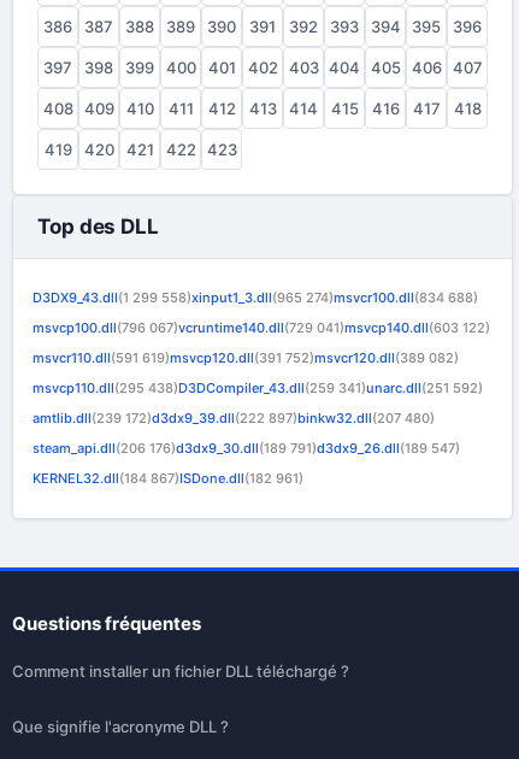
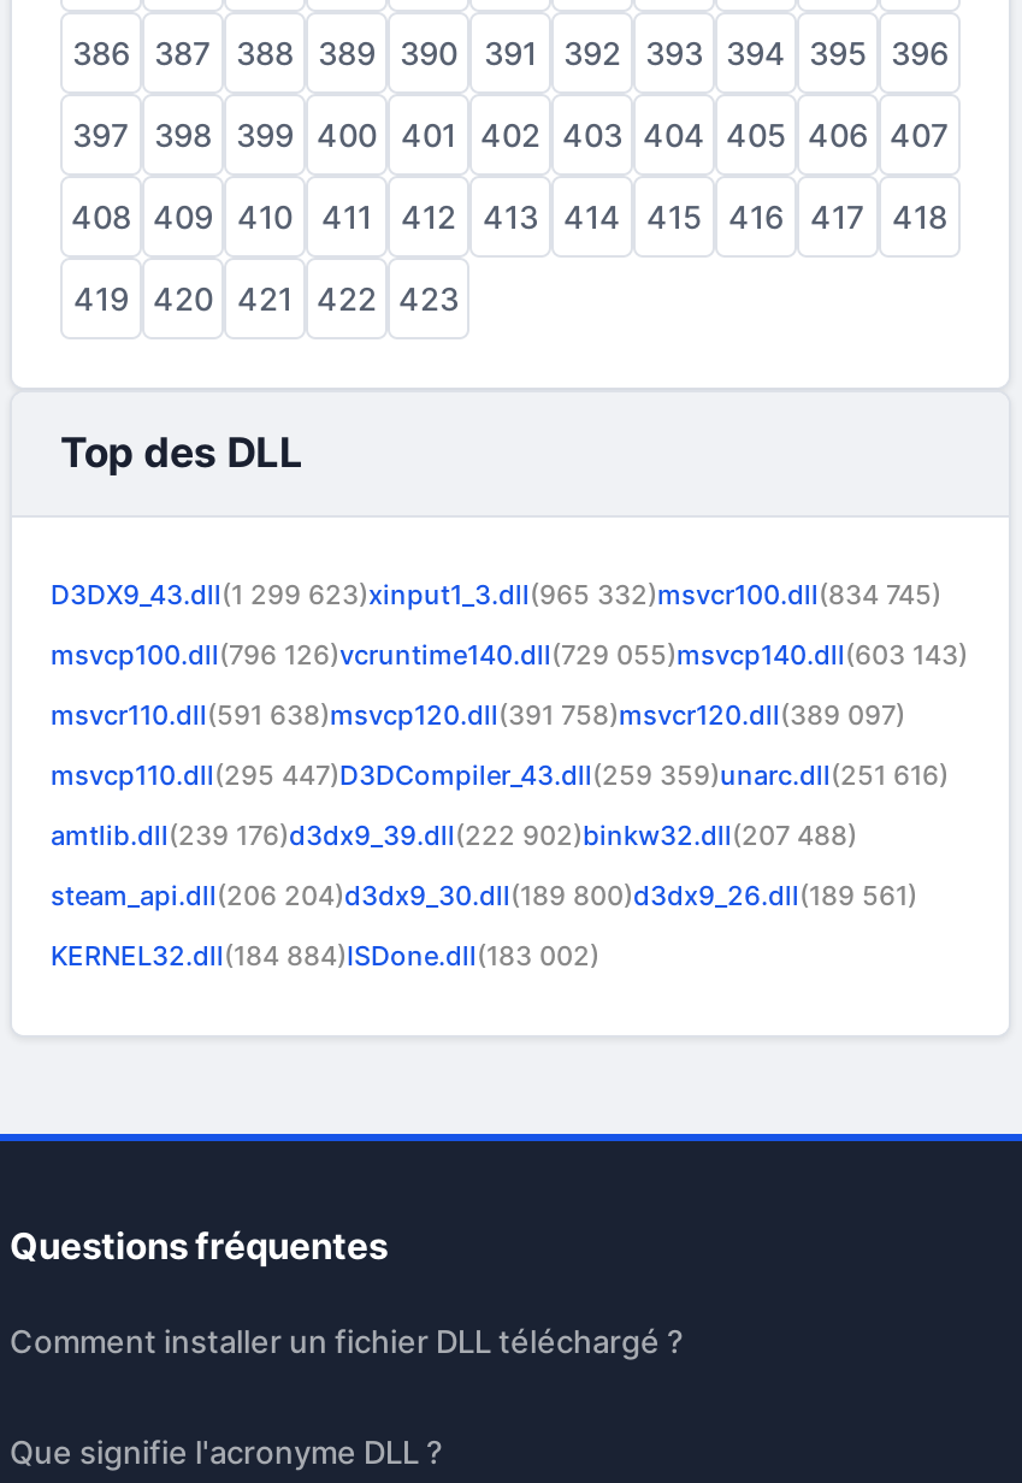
[33,289,478,306] D3DX9_43.dll(1 299 558)xinput1_3.dll(965 274)msvcr100.dll(834 688) -> [51,578,941,611] D3DX9_43.dll(1 299 623)xinput1_3.dll(965 332)msvcr100.dll(834 745)
[33,319,490,336] msvcp100.dll(796 067)vcruntime140.dll(729 041)msvcp140.dll(603 122) -> [51,638,968,672] msvcp100.dll(796 126)vcruntime140.dll(729 055)msvcp140.dll(603 143)
[33,349,459,366] msvcr110.dll(591 619)msvcp120.dll(391 752)msvcr120.dll(389 082) -> [51,698,905,732] msvcr110.dll(591 638)msvcp120.dll(391 758)msvcr120.dll(389 097)
[33,379,483,396] msvcp110.dll(295 438)D3DCompiler_43.dll(259 341)unarc.dll(251 592) -> [51,758,949,792] msvcp110.dll(295 447)D3DCompiler_43.dll(259 359)unarc.dll(251 616)
[33,410,435,426] amtlib.dll(239 172)d3dx9_39.dll(222 897)binkw32.dll(207 480) -> [51,819,857,852] amtlib.dll(239 176)d3dx9_39.dll(222 902)binkw32.dll(207 488)
[33,440,460,457] steam_api.dll(206 176)d3dx9_30.dll(189 791)d3dx9_26.dll(189 547) -> [51,879,917,912] steam_api.dll(206 204)d3dx9_30.dll(189 800)d3dx9_26.dll(189 561)
[33,470,303,487] KERNEL32.dll(184 867)ISDone.dll(182 961) -> [51,939,599,973] KERNEL32.dll(184 884)ISDone.dll(183 002)

